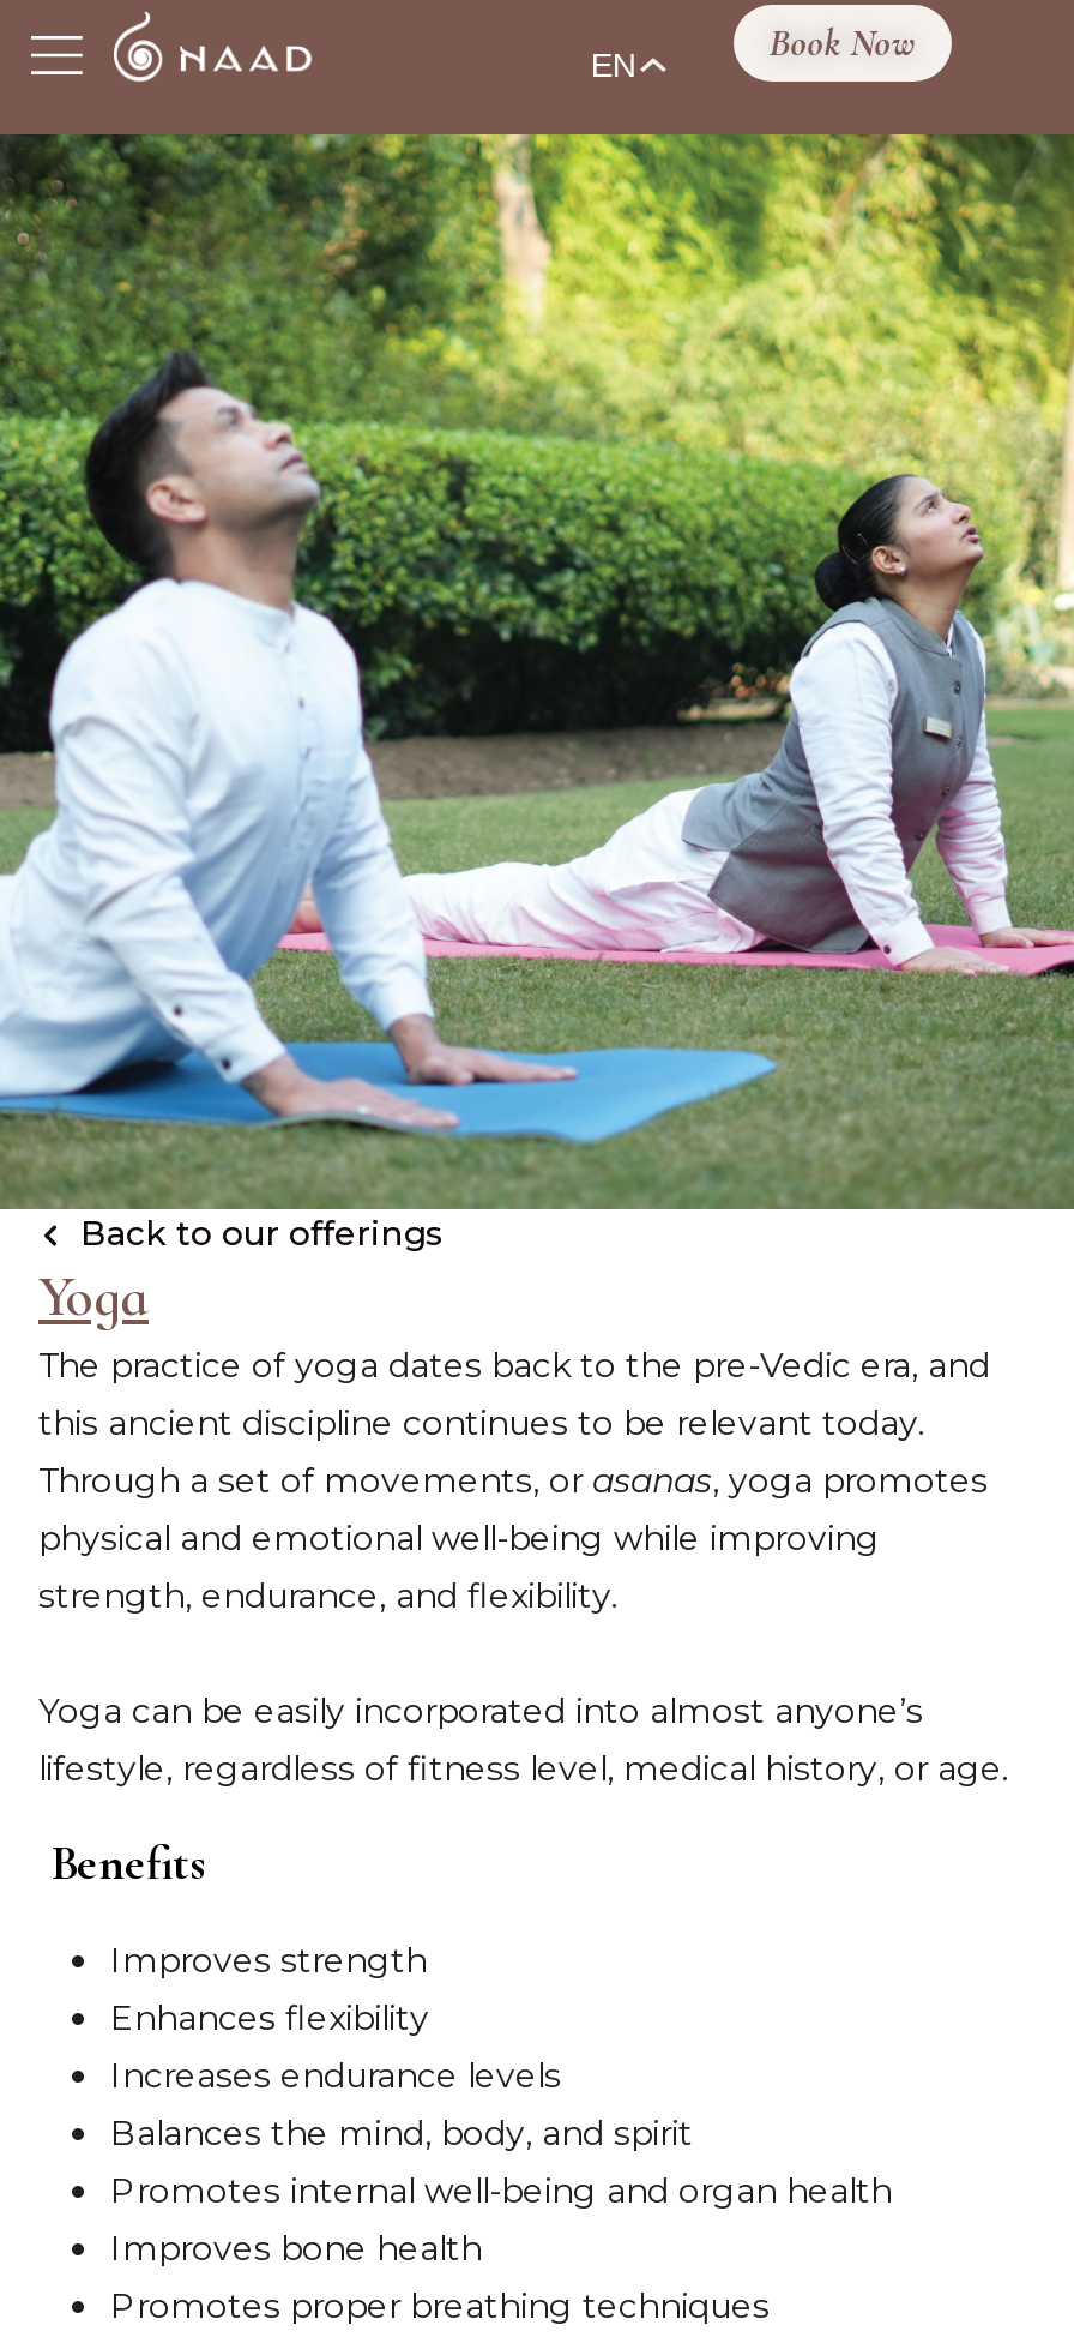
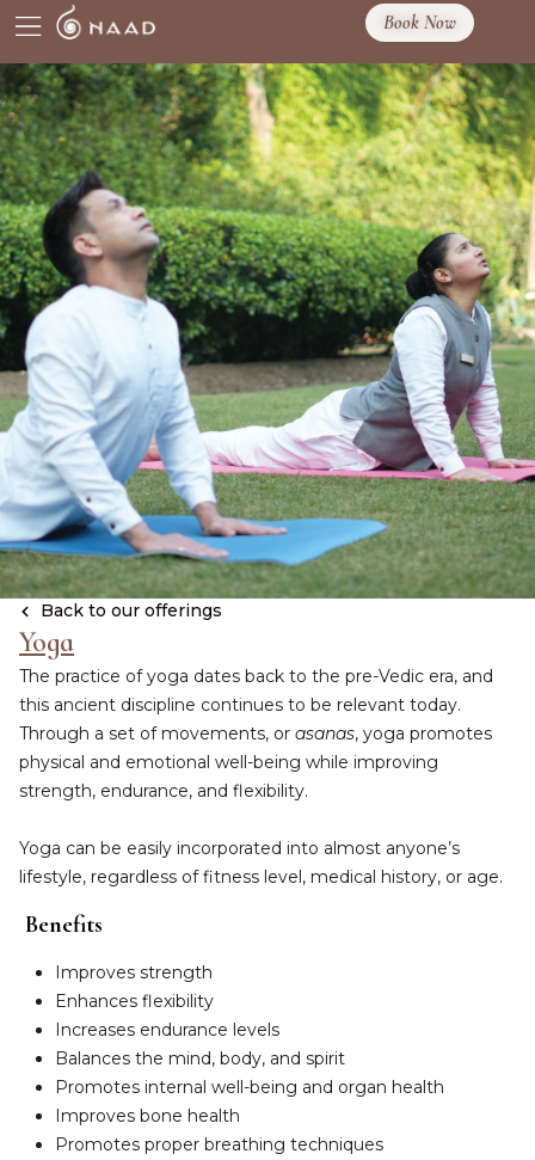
[591,46,636,84] EN -> none

